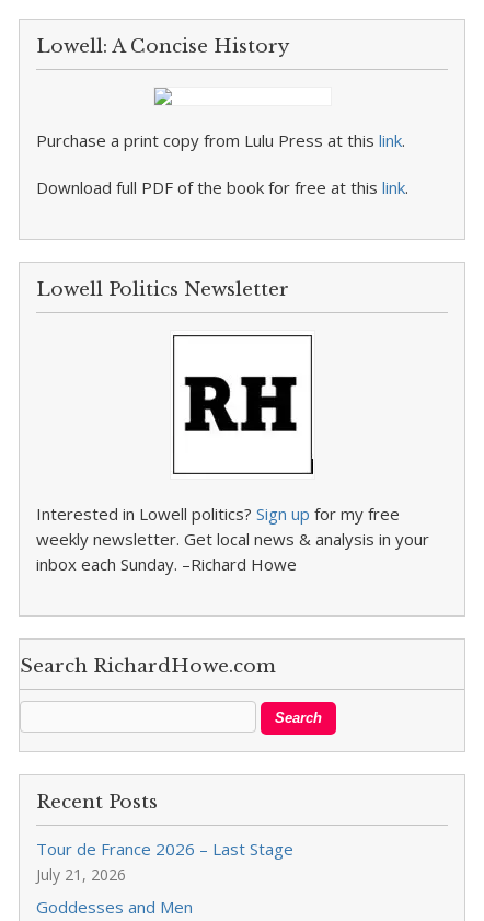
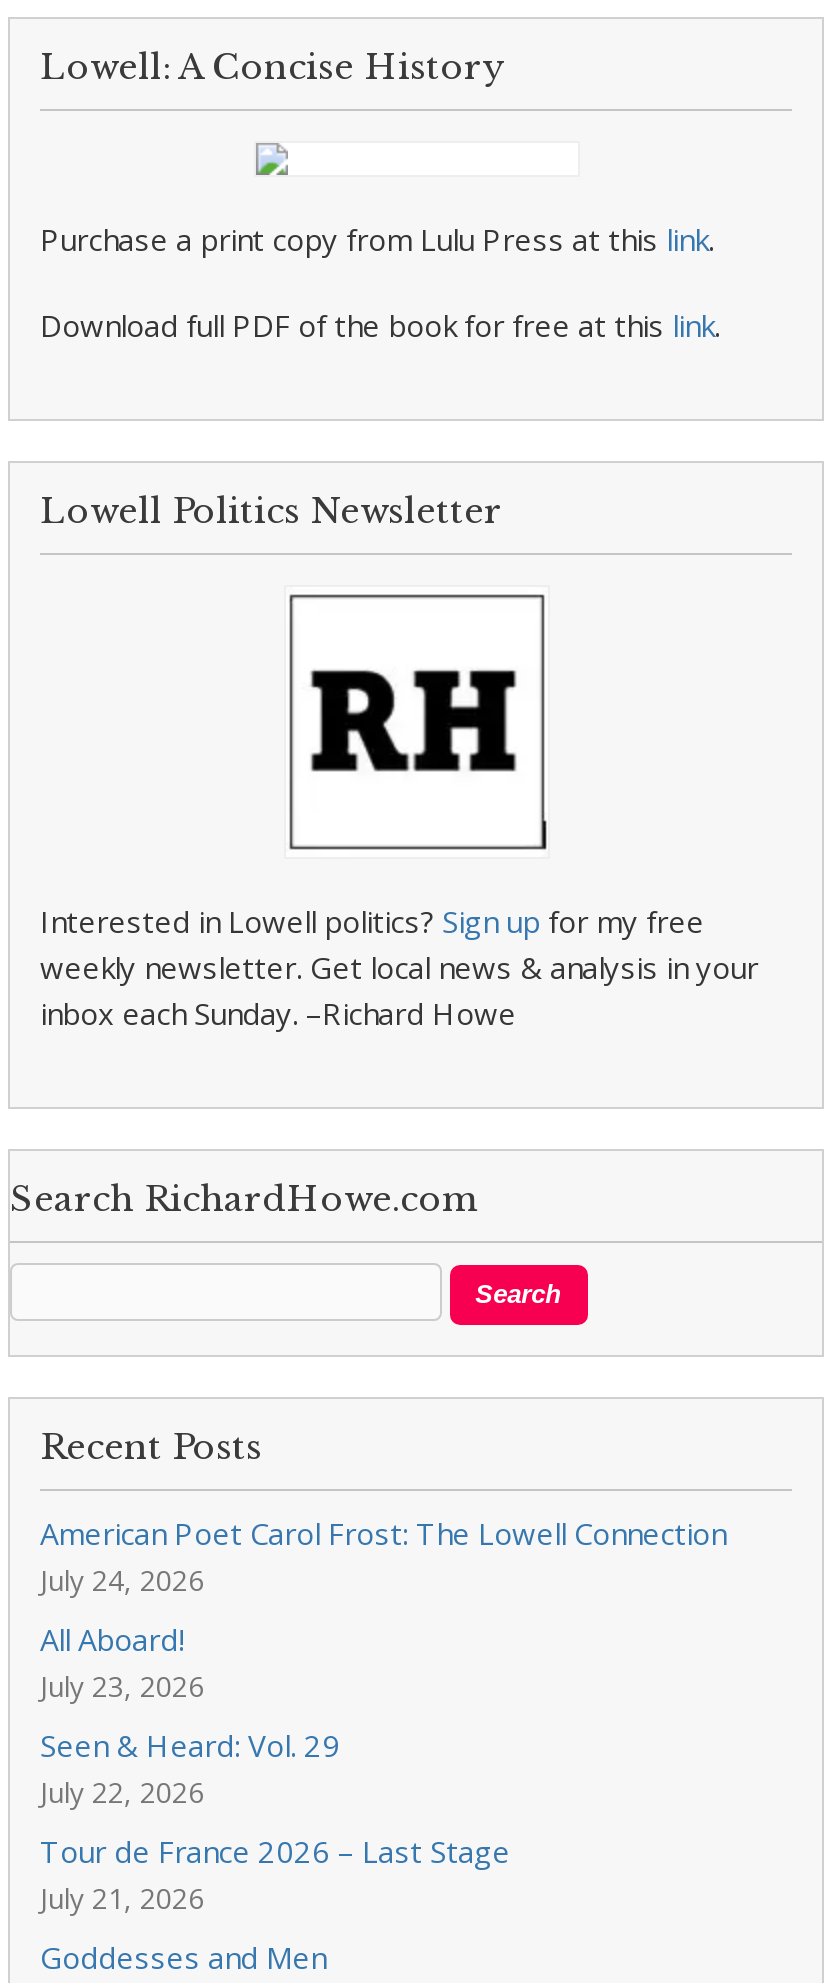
none -> [40,1513,726,1811] American Poet Carol Frost: The Lowell Connection | July 24, 2026 | All Aboard! | July 23, 2026 | Seen & Heard: Vol. 29 | July 22, 2026

